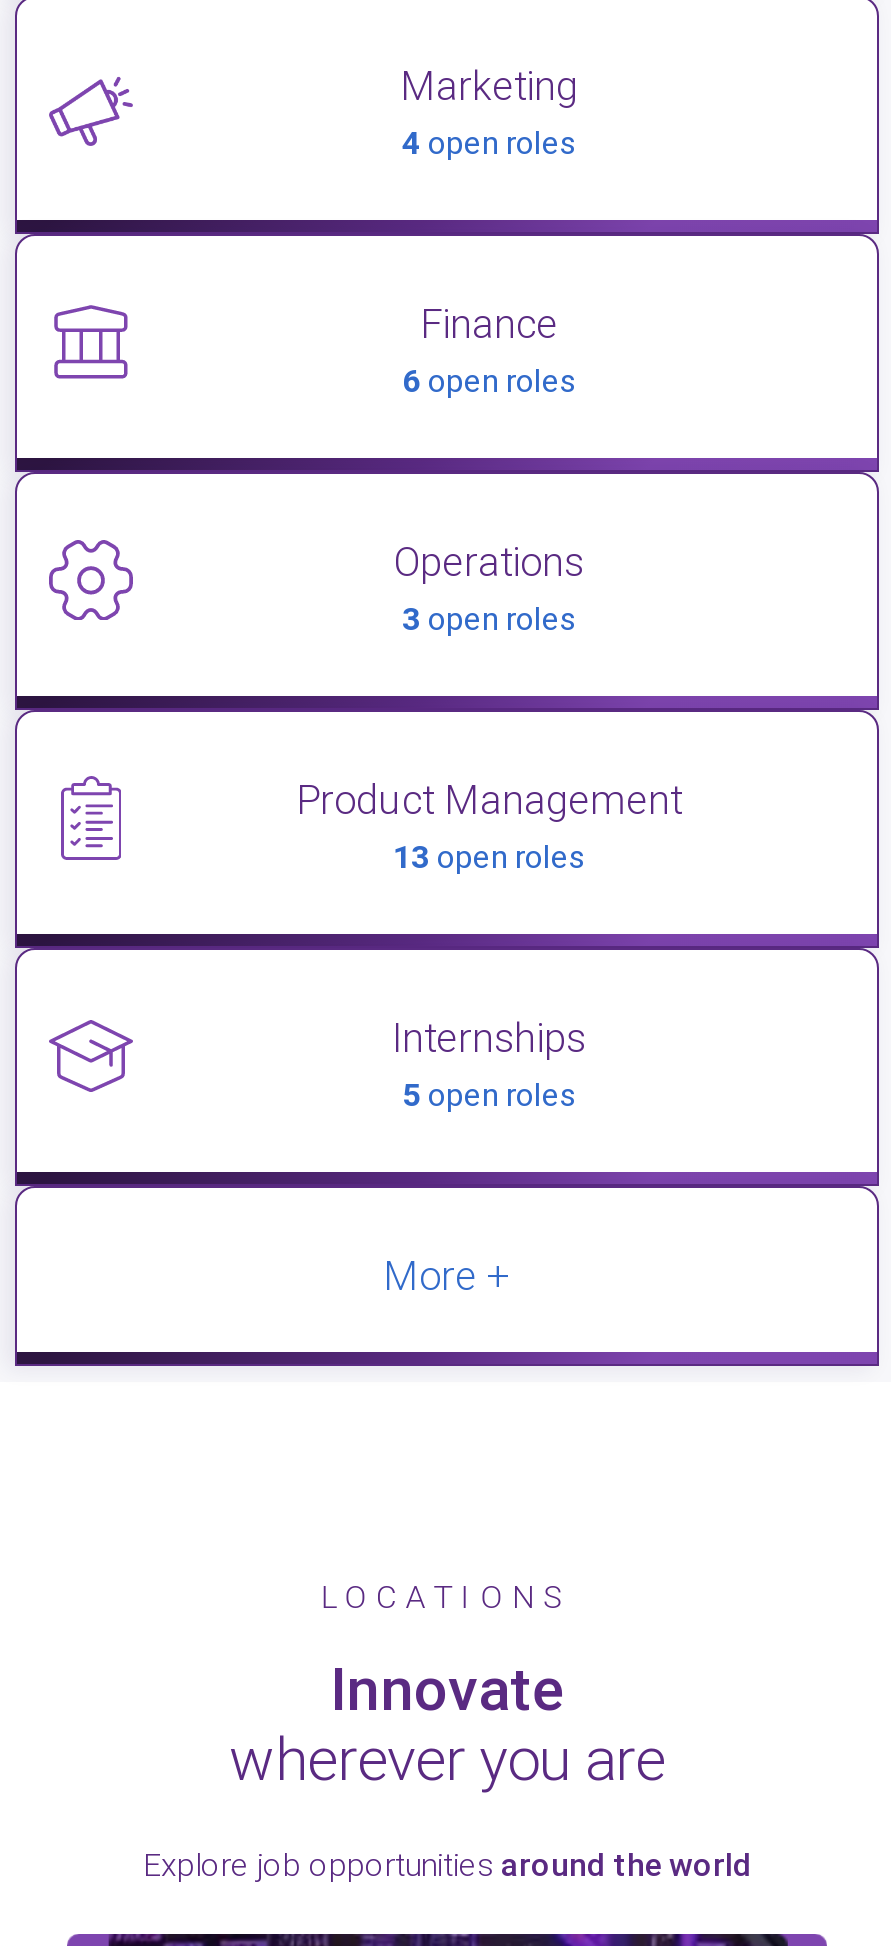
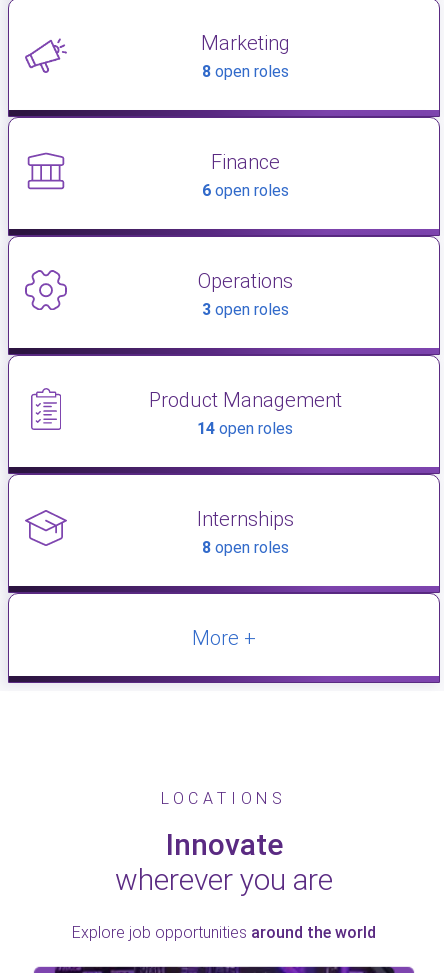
[402,124,576,162] 4 open roles -> [201,62,288,81] 8 open roles
[393,838,585,876] 13 open roles -> [197,419,293,438] 14 open roles
[402,1076,576,1114] 5 open roles -> [201,538,288,557] 8 open roles

